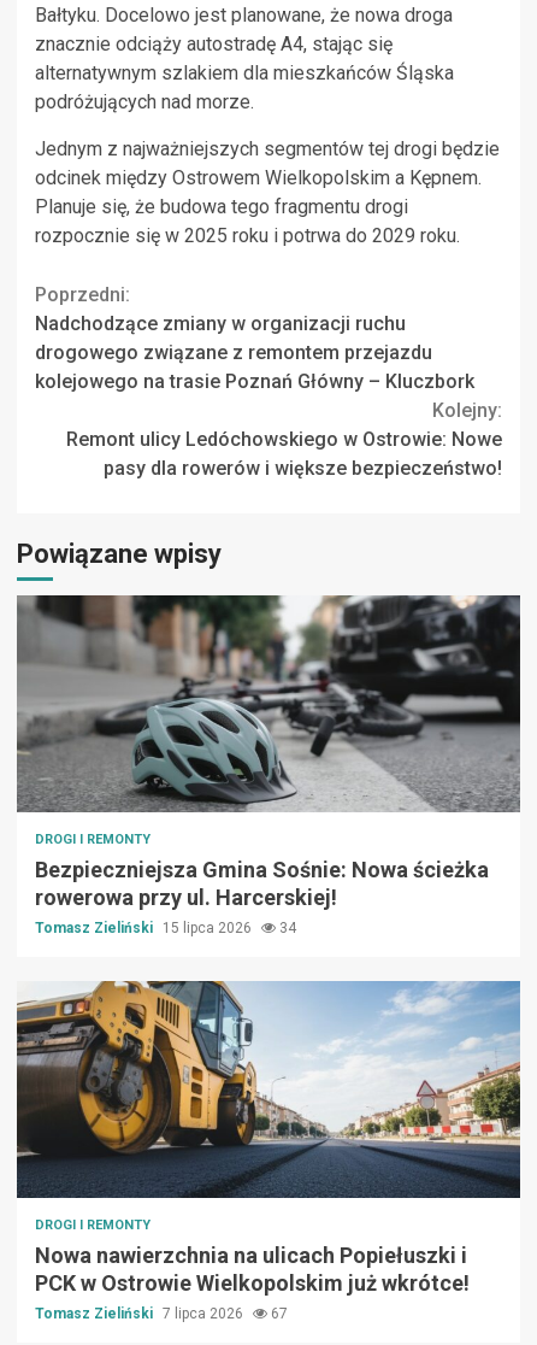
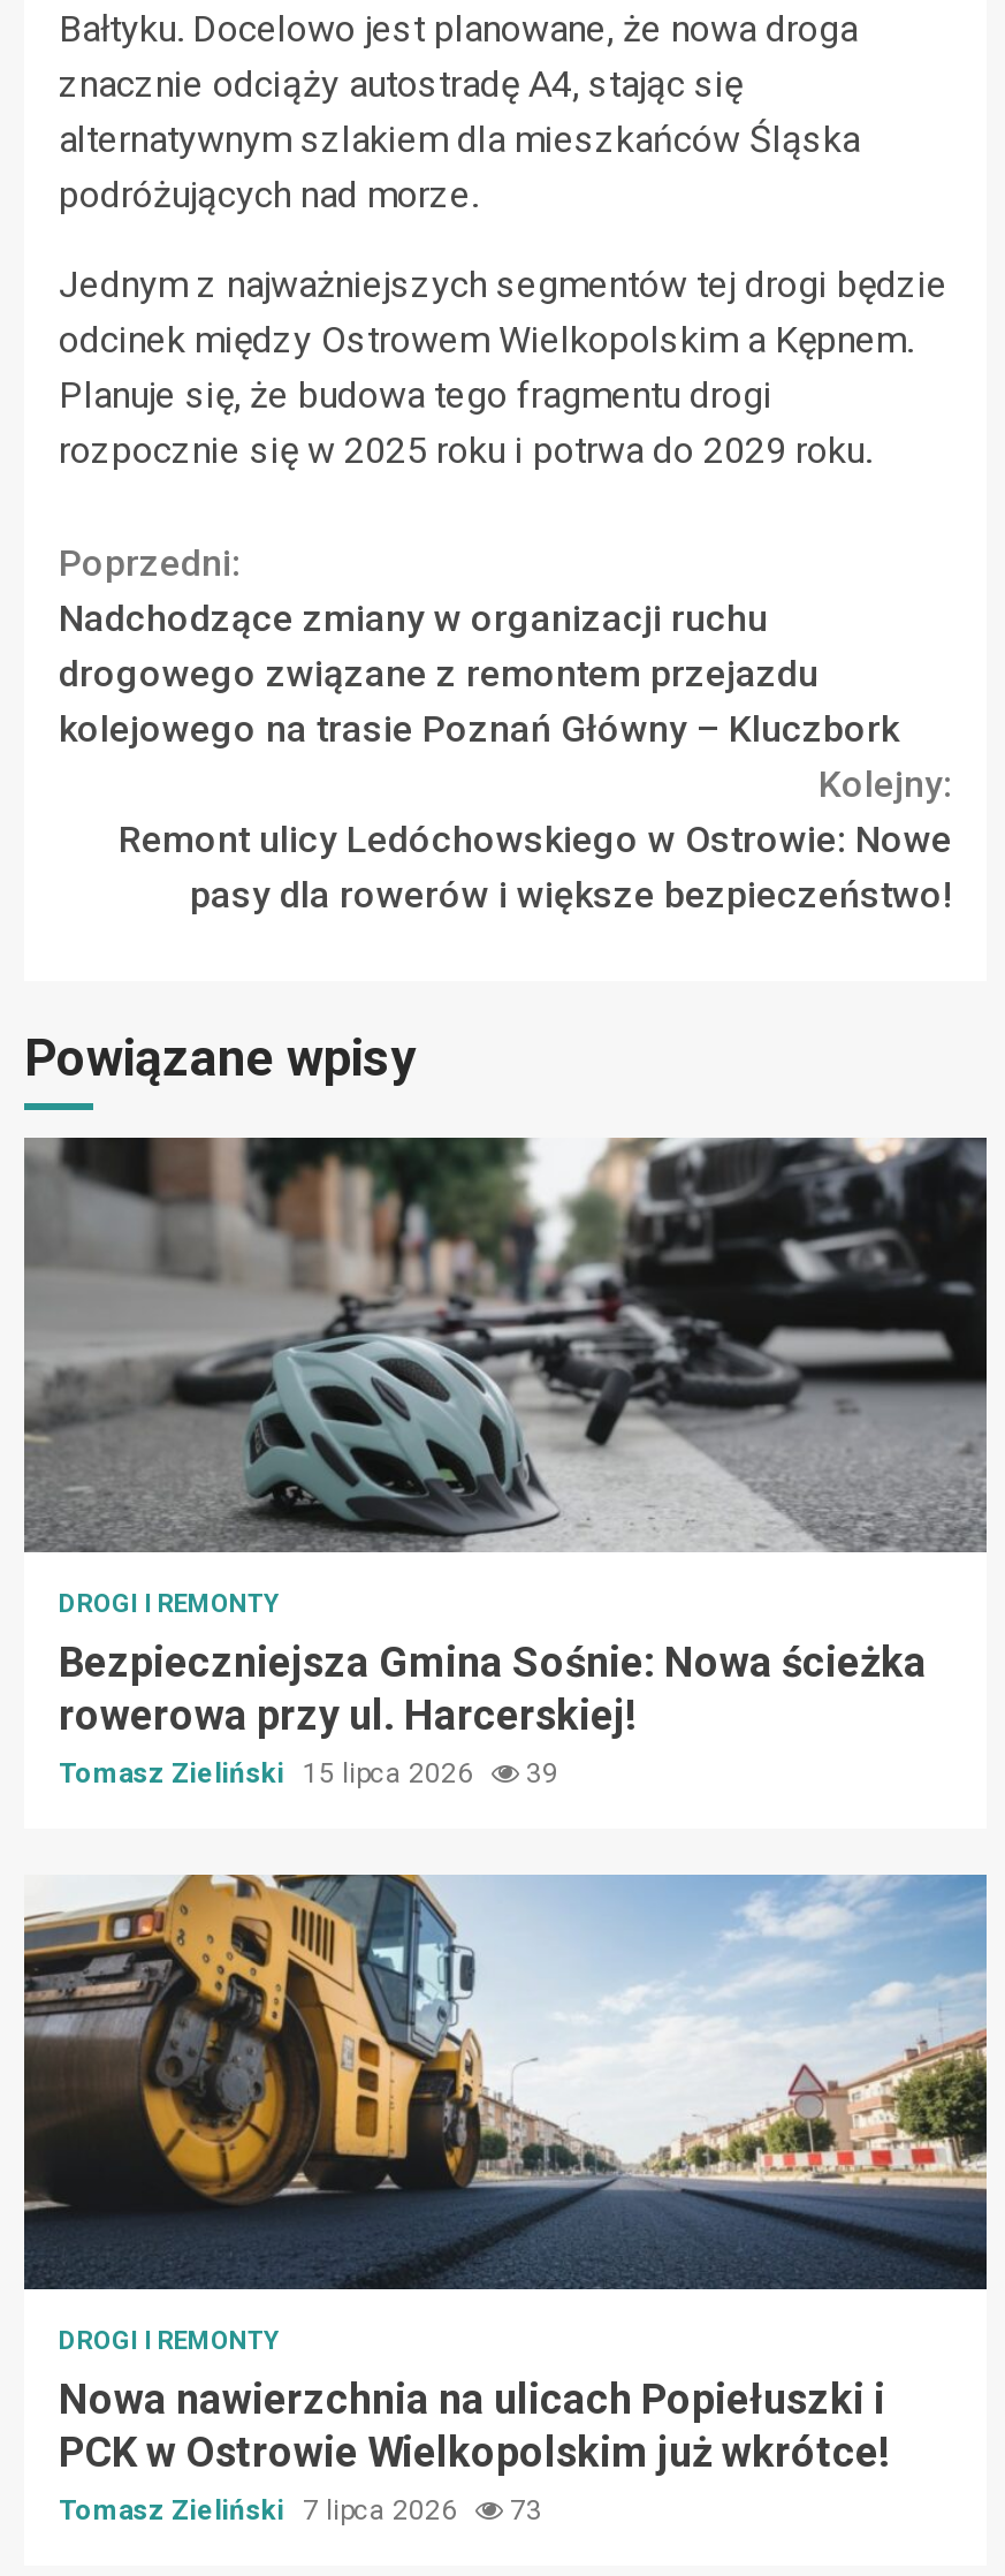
[35,920,296,937] Tomasz Zieliński 15 lipca 2026 34 -> [59,1758,558,1790] Tomasz Zieliński 15 lipca 2026 39
[35,1306,288,1322] Tomasz Zieliński 7 lipca 2026 67 -> [59,2495,542,2527] Tomasz Zieliński 7 lipca 2026 73

